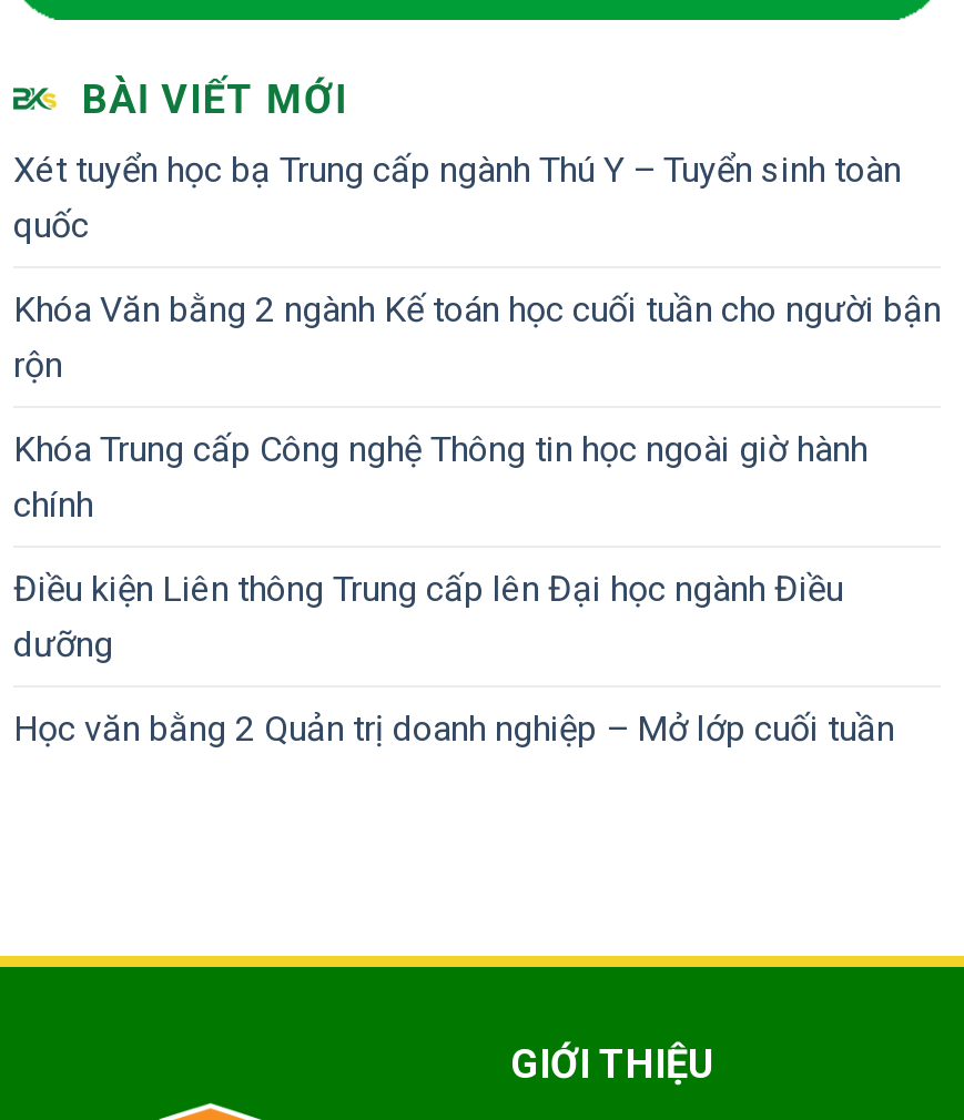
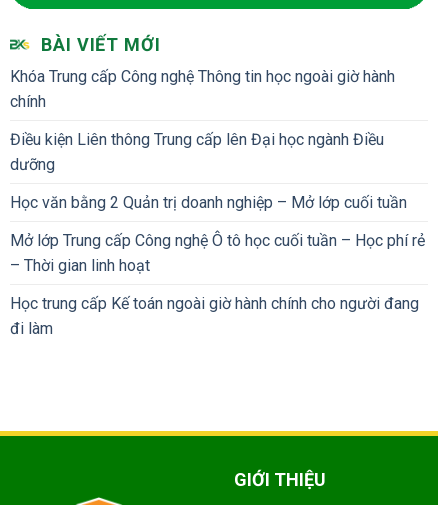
[13,149,941,387] Xét tuyển học bạ Trung cấp ngành Thú Y – Tuyển sinh toàn | quốc | Khóa Văn bằng 2 ngành Kế toán học cuối tuần cho người bận | rộn -> none
moved [13,429,894,750] -> [10,67,407,212]: Khóa Trung cấp Công nghệ Thông tin học ngoài giờ hành | chính | Điều kiện Liên thông Trung cấp lên Đại học ngành Điều | dưỡng | Học văn bằng 2 Quản trị doanh nghiệp – Mở lớp cuối tuần
none -> [10,231,425,338] Mở lớp Trung cấp Công nghệ Ô tô học cuối tuần – Học phí rẻ | – Thời gian linh hoạt | Học trung cấp Kế toán ngoài giờ hành chính cho người đang | đi làm

